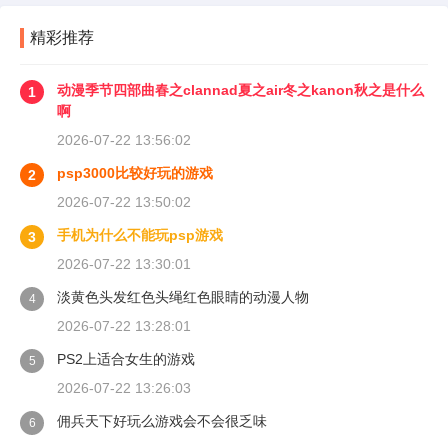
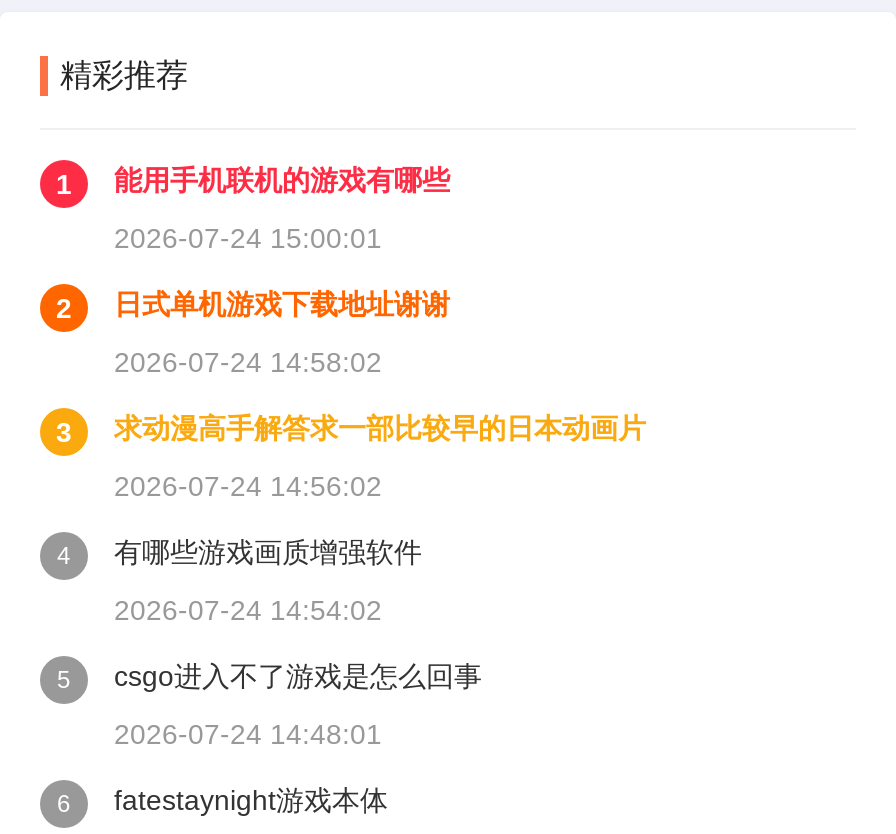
[57,82,424,119] 动漫季节四部曲春之clannad夏之air冬之kanon秋之是什么 | 啊 -> [114,164,450,196] 能用手机联机的游戏有哪些
[57,132,191,148] 2026-07-22 13:56:02 -> [114,222,382,254] 2026-07-24 15:00:01
[57,165,213,181] psp3000比较好玩的游戏 -> [114,288,450,320] 日式单机游戏下载地址谢谢
[57,194,191,210] 2026-07-22 13:50:02 -> [114,346,382,378] 2026-07-24 14:58:02
[57,227,223,243] 手机为什么不能玩psp游戏 -> [114,412,646,444] 求动漫高手解答求一部比较早的日本动画片
[57,256,191,272] 2026-07-22 13:30:01 -> [114,470,382,502] 2026-07-24 14:56:02
[57,289,309,305] 淡黄色头发红色头绳红色眼睛的动漫人物 -> [114,536,422,568] 有哪些游戏画质增强软件
[57,318,191,334] 2026-07-22 13:28:01 -> [114,594,382,626] 2026-07-24 14:54:02
[57,351,195,367] PS2上适合女生的游戏 -> [114,660,482,692] csgo进入不了游戏是怎么回事
[57,380,191,396] 2026-07-22 13:26:03 -> [114,718,382,750] 2026-07-24 14:48:01
[57,413,267,429] 佣兵天下好玩么游戏会不会很乏味 -> [114,784,388,816] fatestaynight游戏本体

